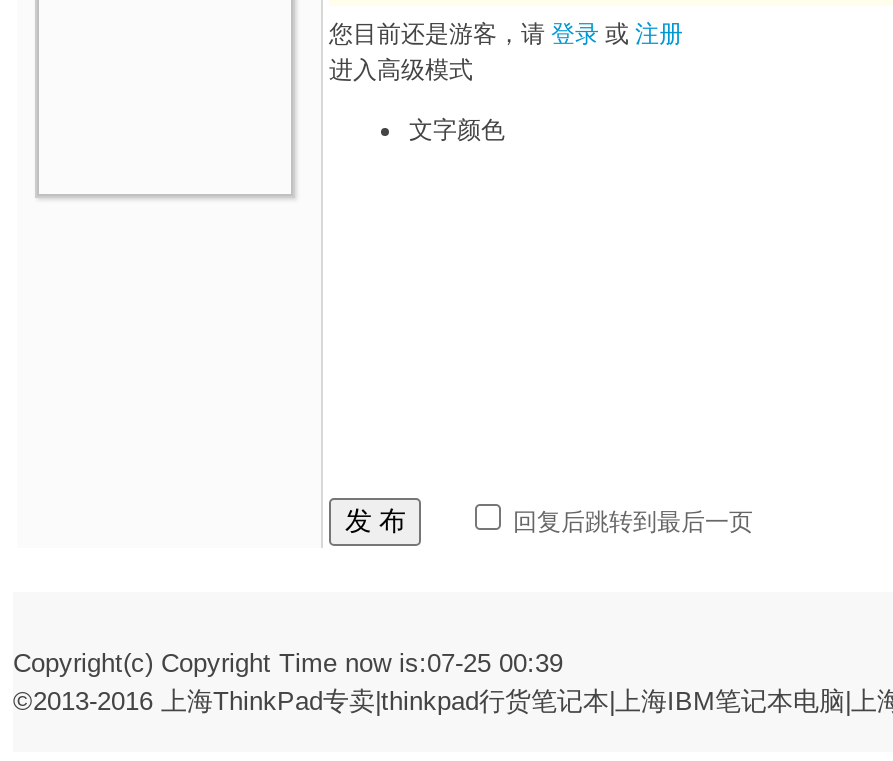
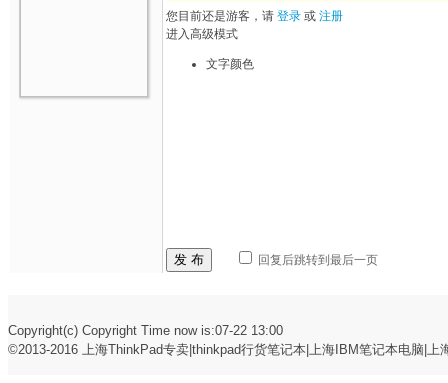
[31,648,563,678] Copyright(c) Copyright Time now is:07-25 00:39 -> [17,323,283,338] Copyright(c) Copyright Time now is:07-22 13:00

